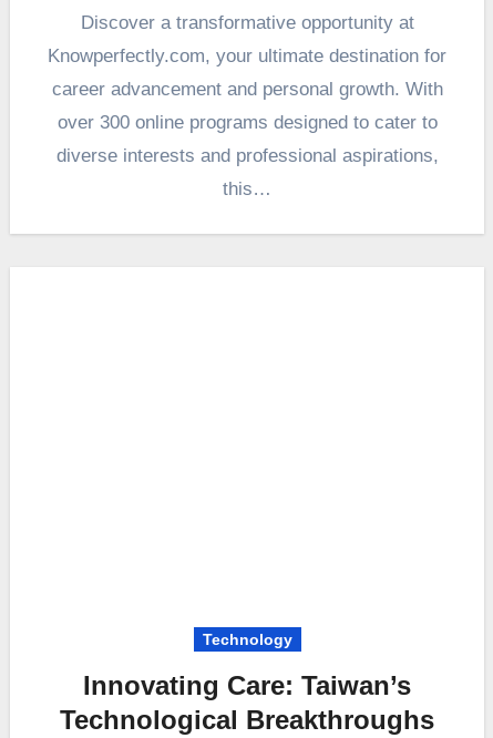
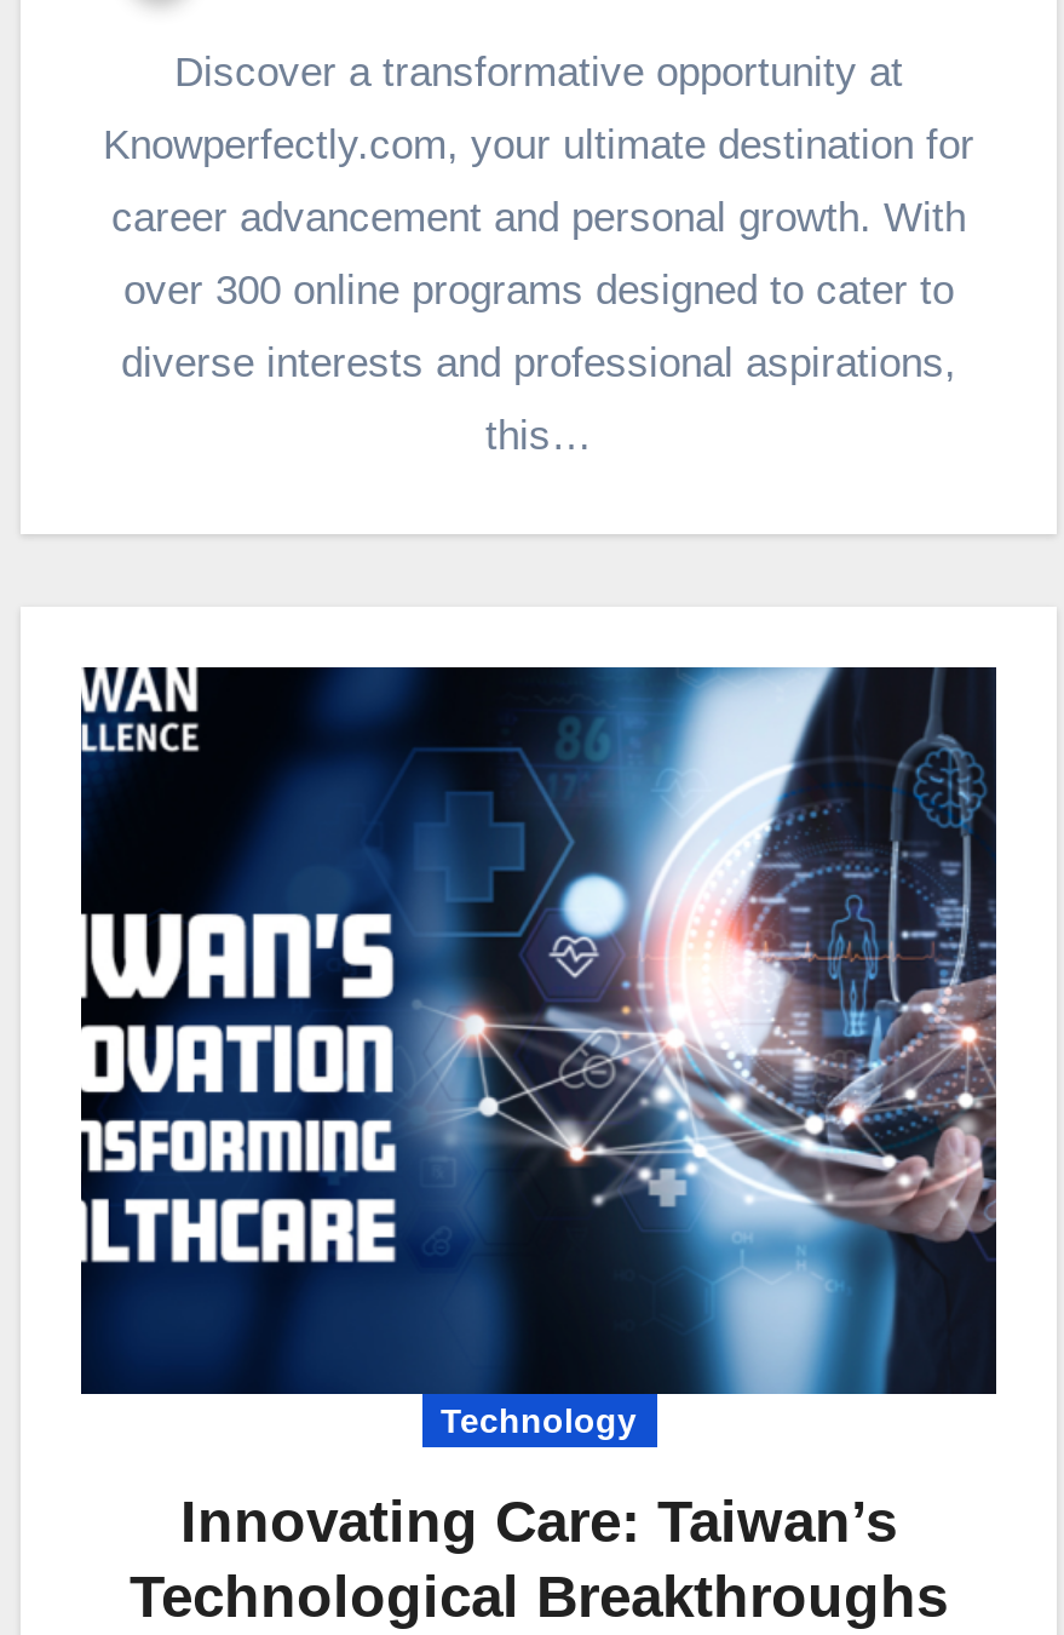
none -> [79,664,999,1398] [image]

